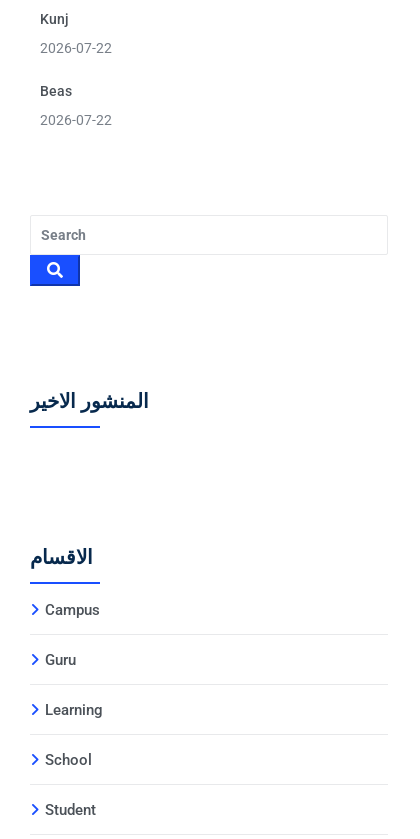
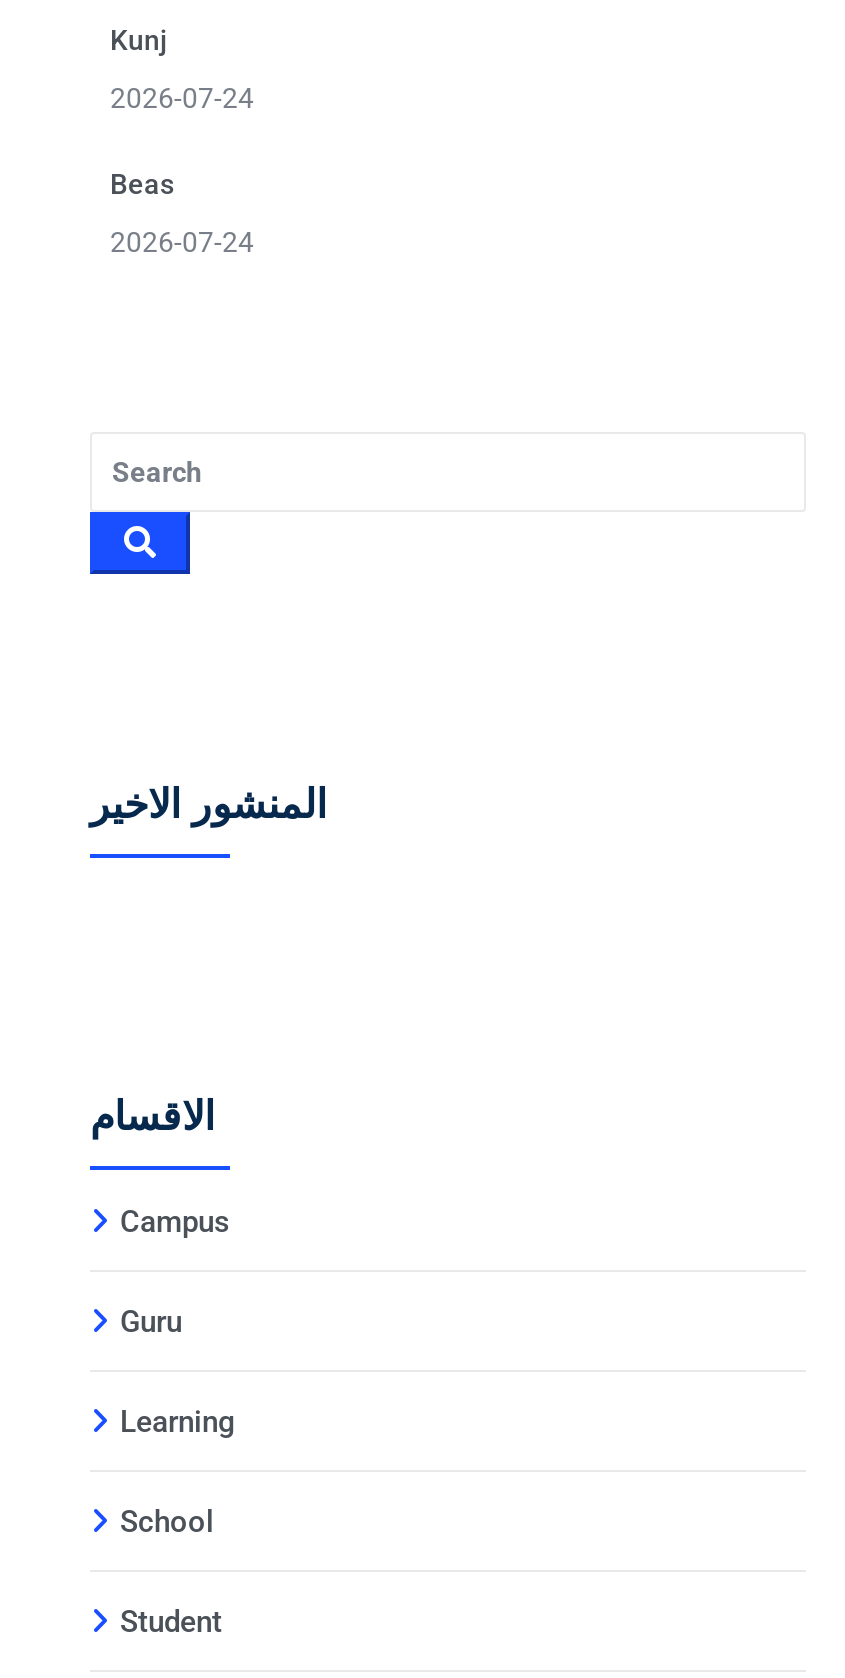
[40,40,112,56] 2026-07-22 -> [110,82,254,114] 2026-07-24
[40,112,112,128] 2026-07-22 -> [110,226,254,258] 2026-07-24

